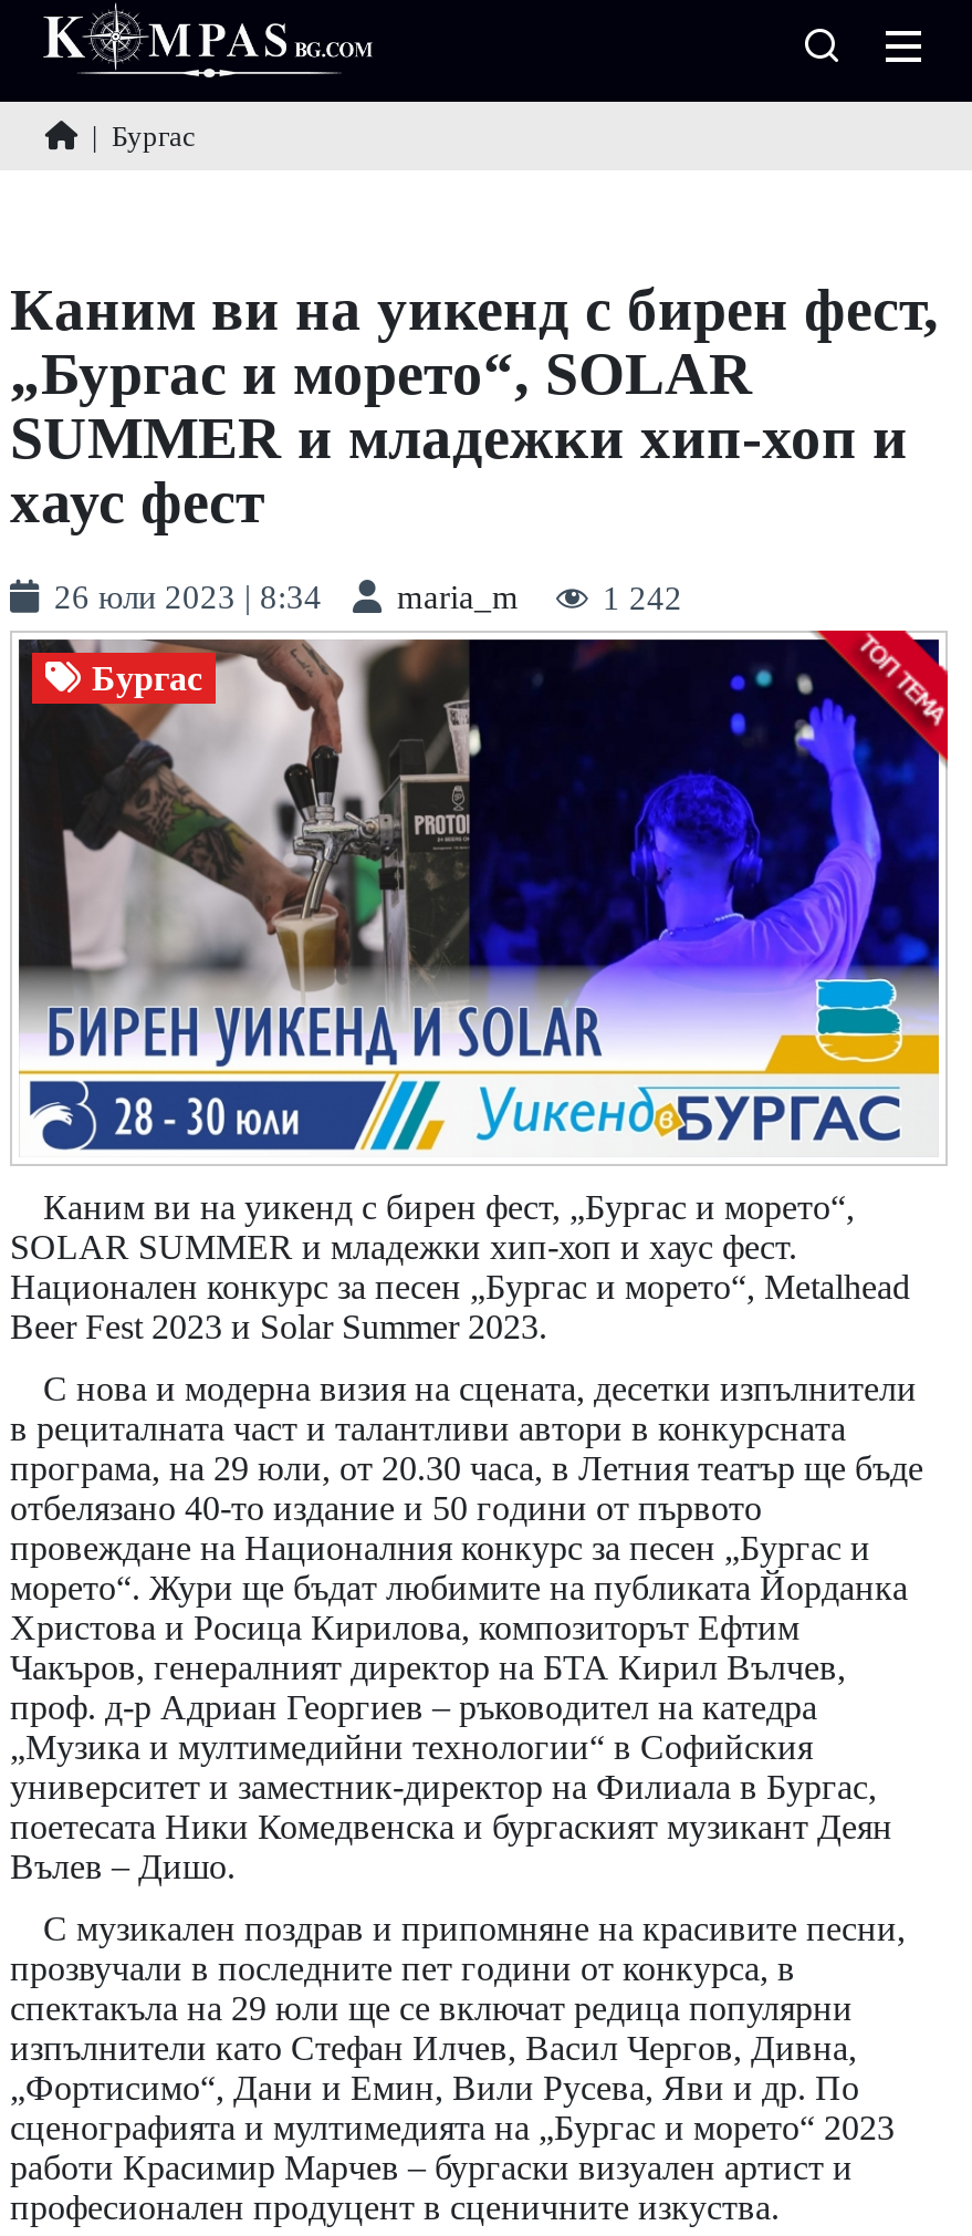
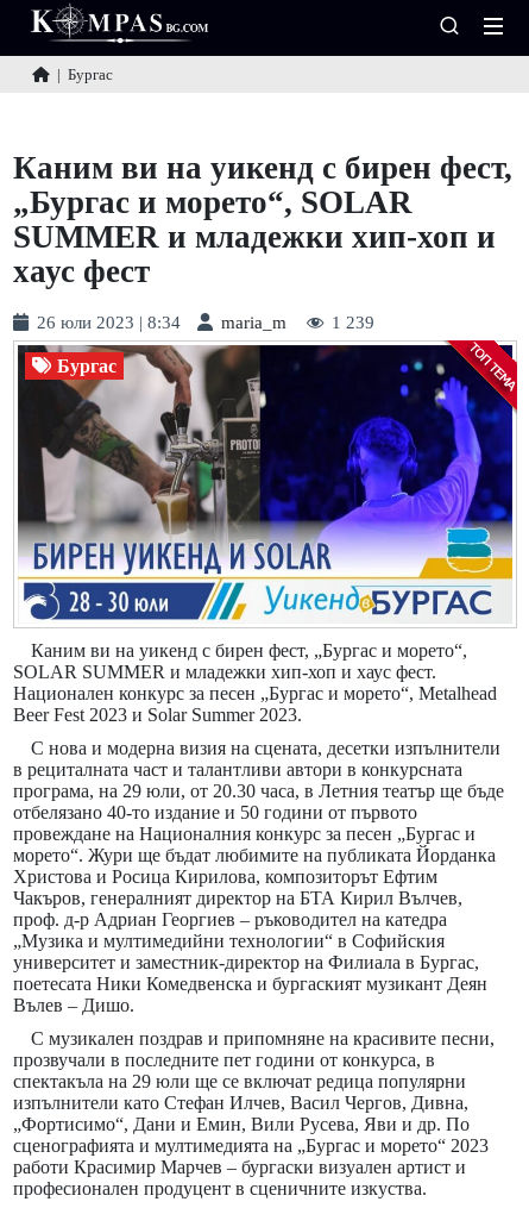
[603,581,682,616] 1 242 -> [332,313,374,333] 1 239

